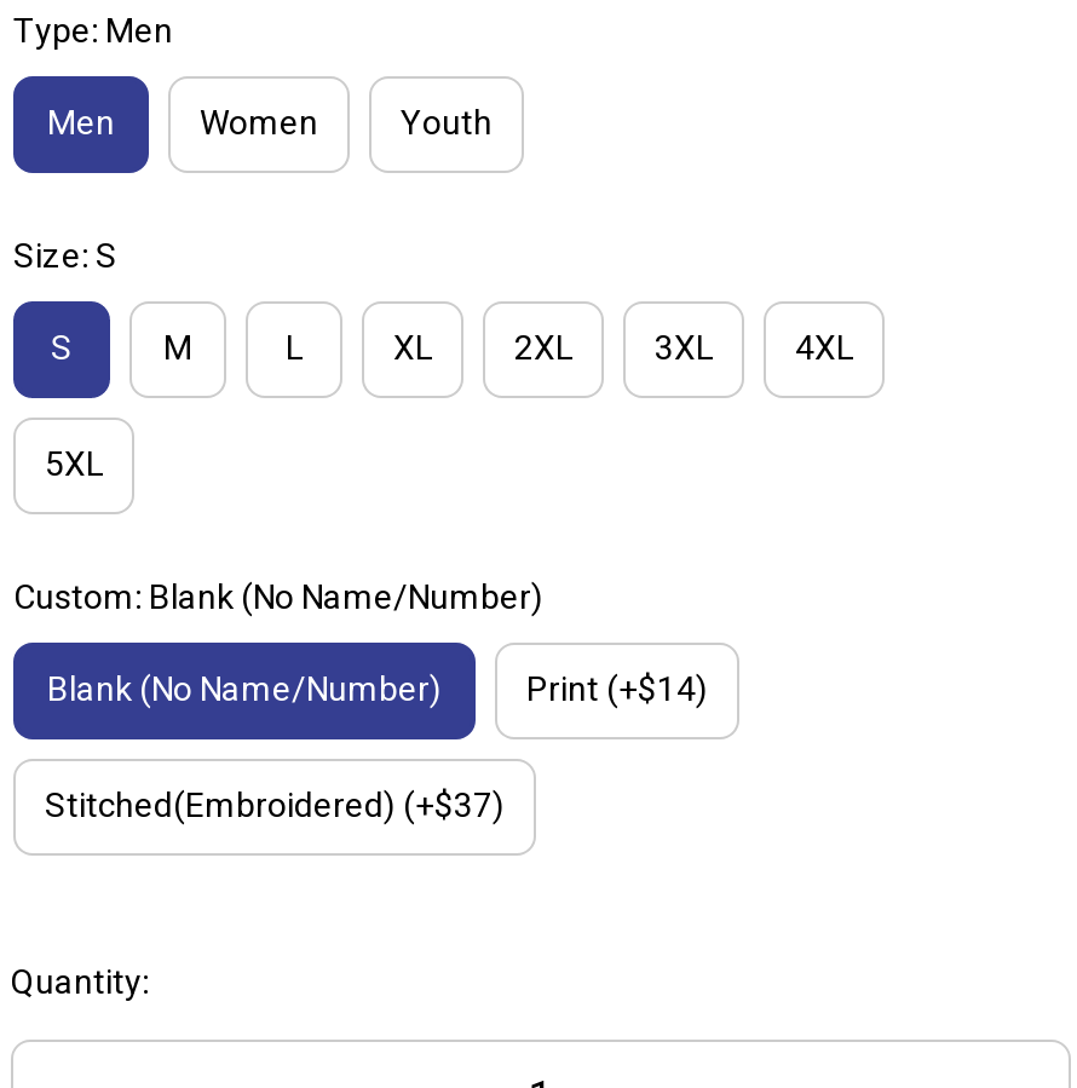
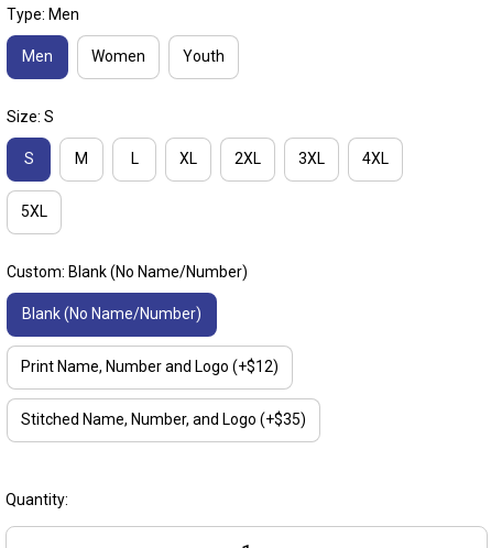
[526,670,708,708] Print (+$14) -> [21,358,279,375] Print Name, Number and Logo (+$12)
[45,786,505,824] Stitched(Embroidered) (+$37) -> [21,411,306,428] Stitched Name, Number, and Logo (+$35)

